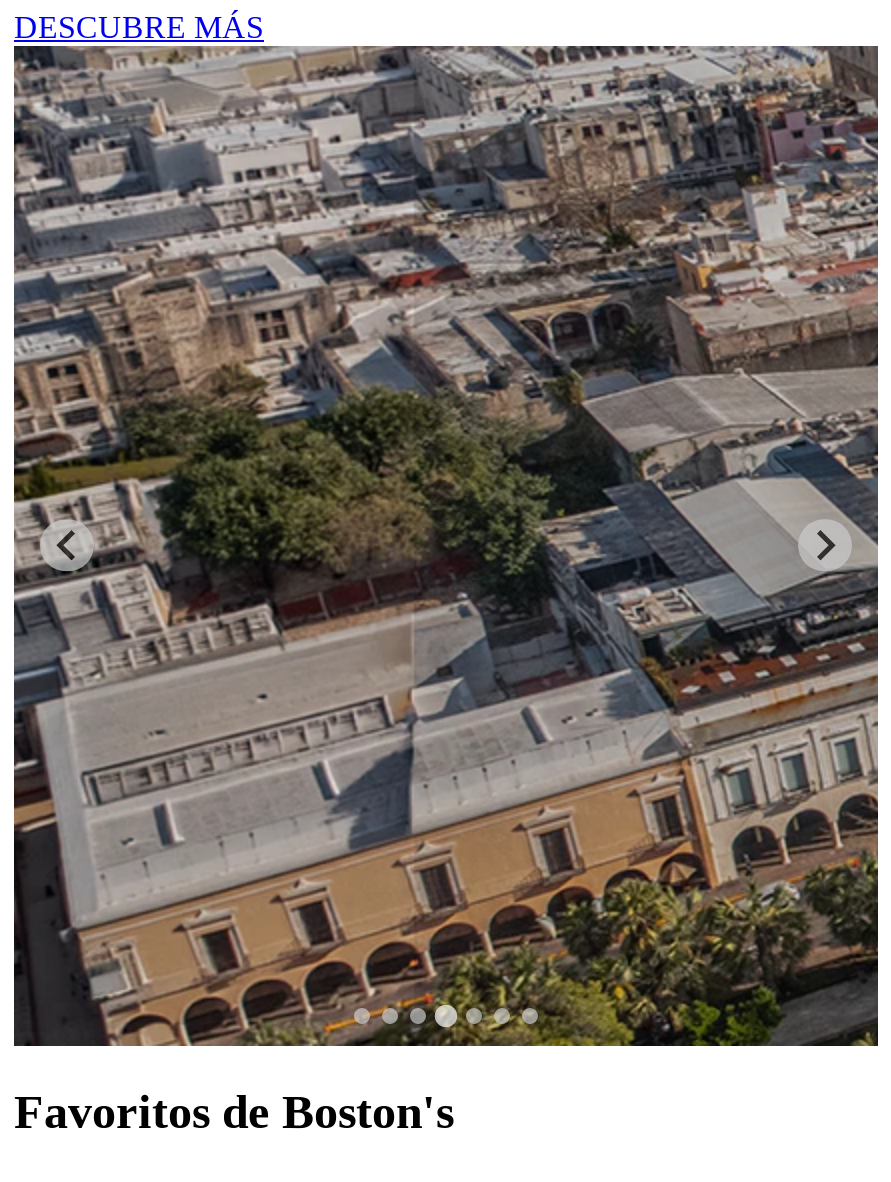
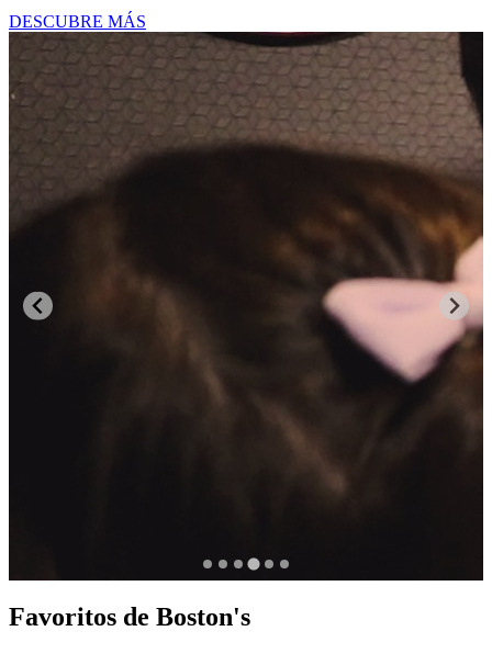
[12,44,880,1048] [image] -> [8,31,484,582] [image]

